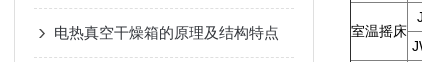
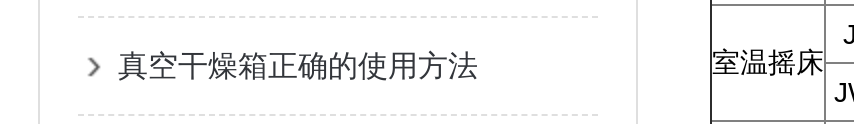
[54,24,279,41] 电热真空干燥箱的原理及结构特点 -> [118,48,478,82] 真空干燥箱正确的使用方法

